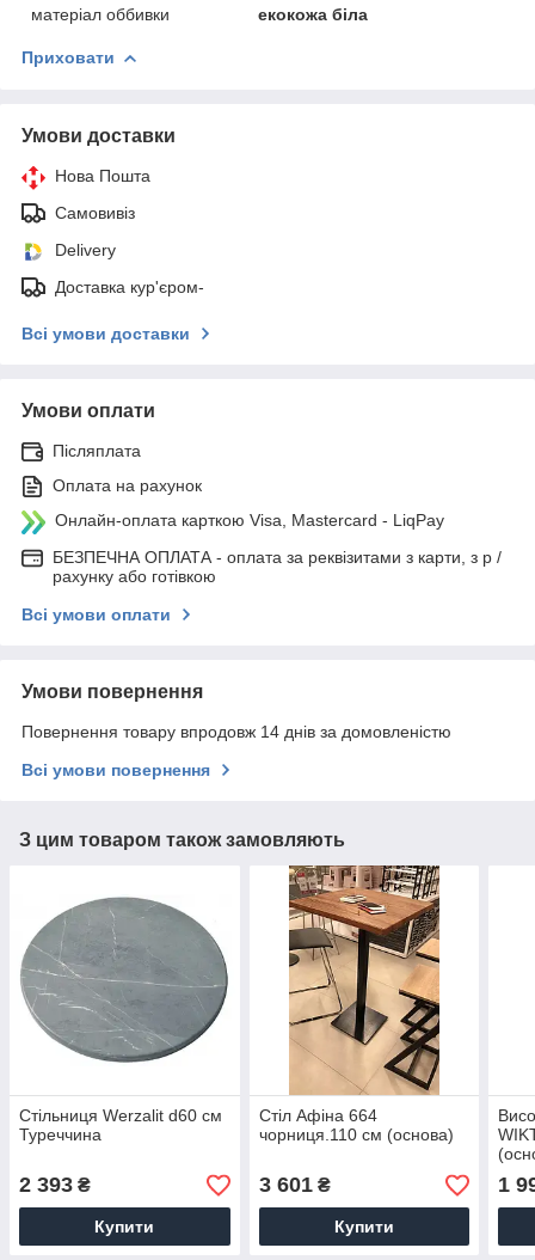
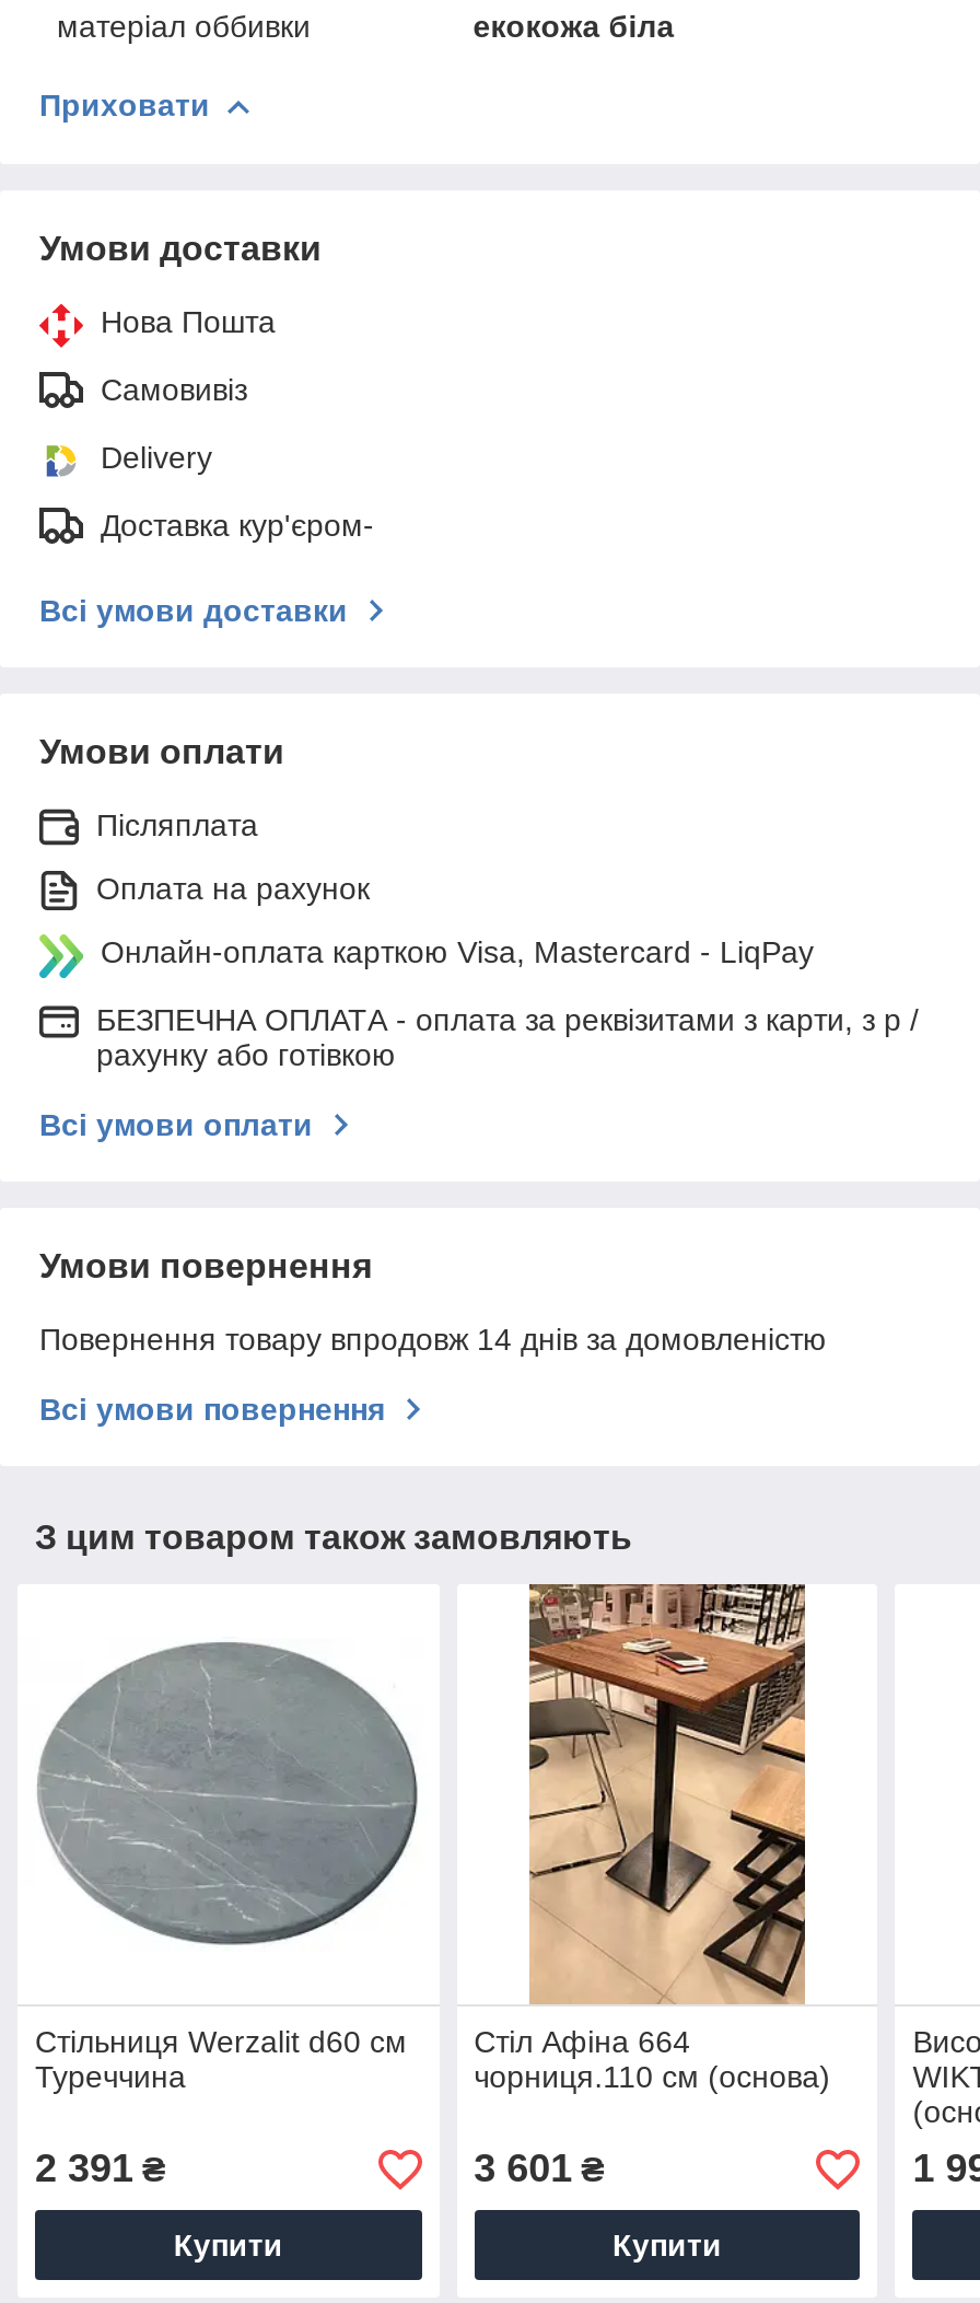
[19,1173,91,1197] 2 393 ₴ -> [35,2147,166,2191] 2 391 ₴

